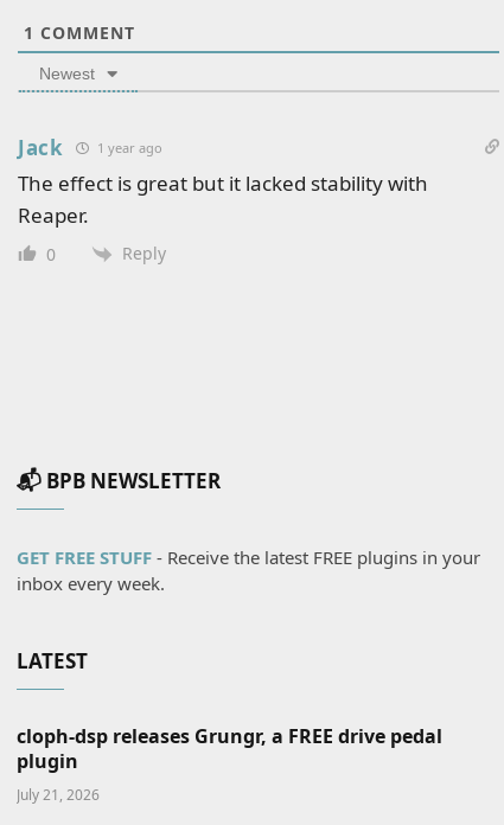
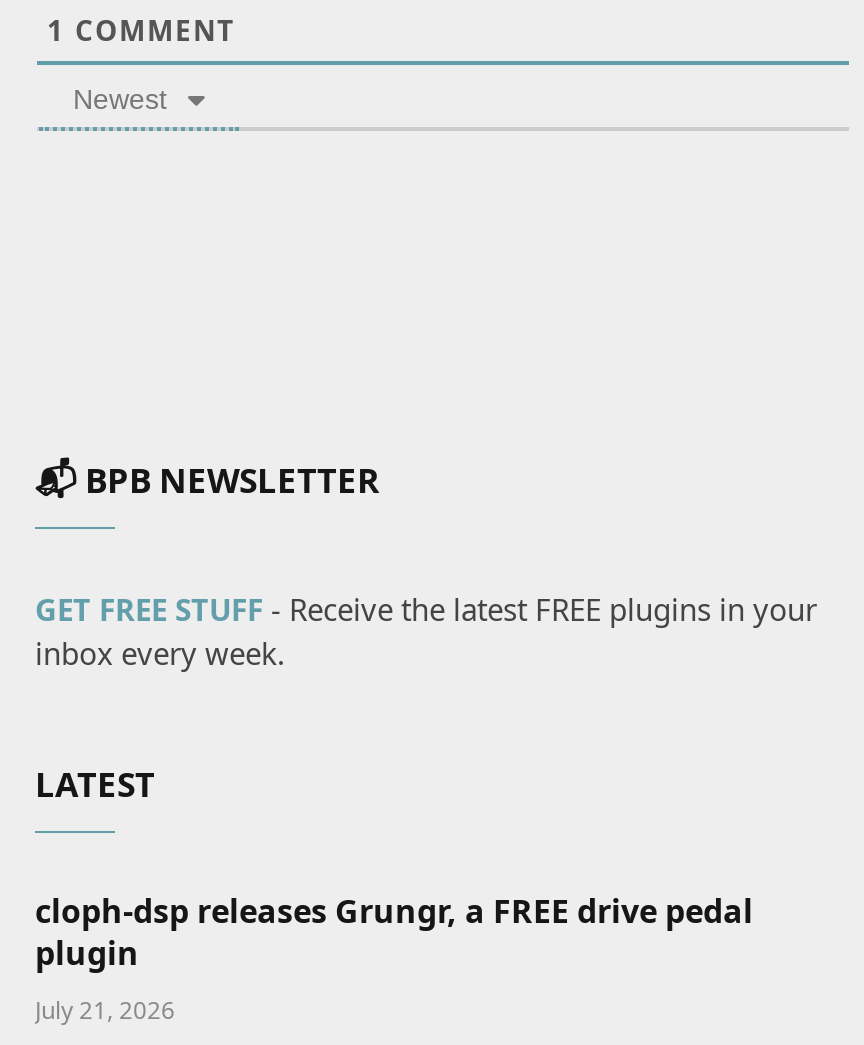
[18,134,428,265] Jack | 1 year ago | The effect is great but it lacked stability with | Reaper. | 0 | Reply -> none

